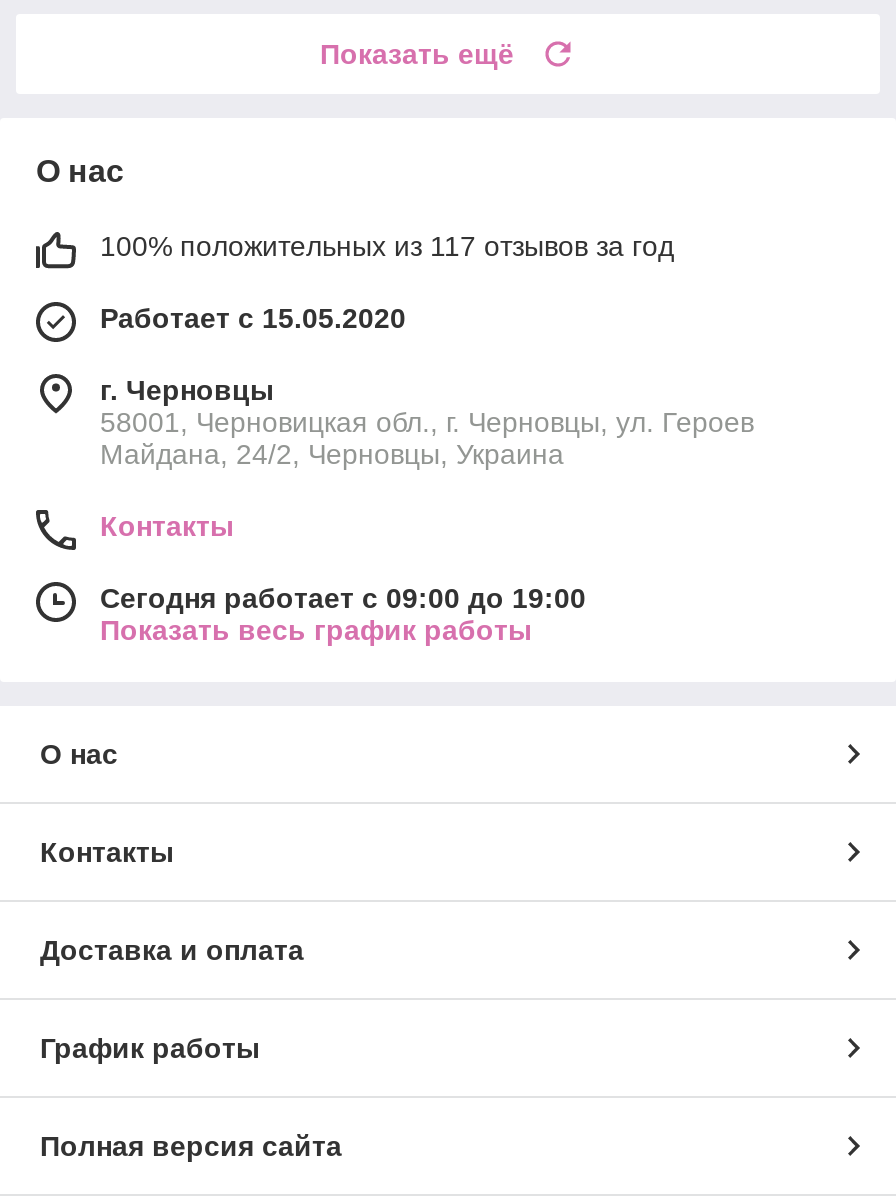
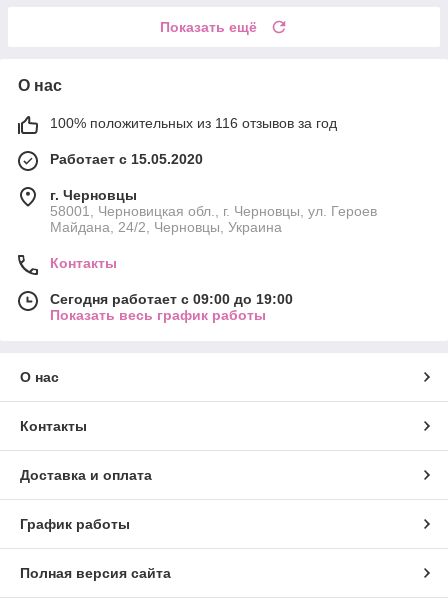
[100,230,674,262] 100% положительных из 117 отзывов за год -> [50,115,337,131] 100% положительных из 116 отзывов за год

